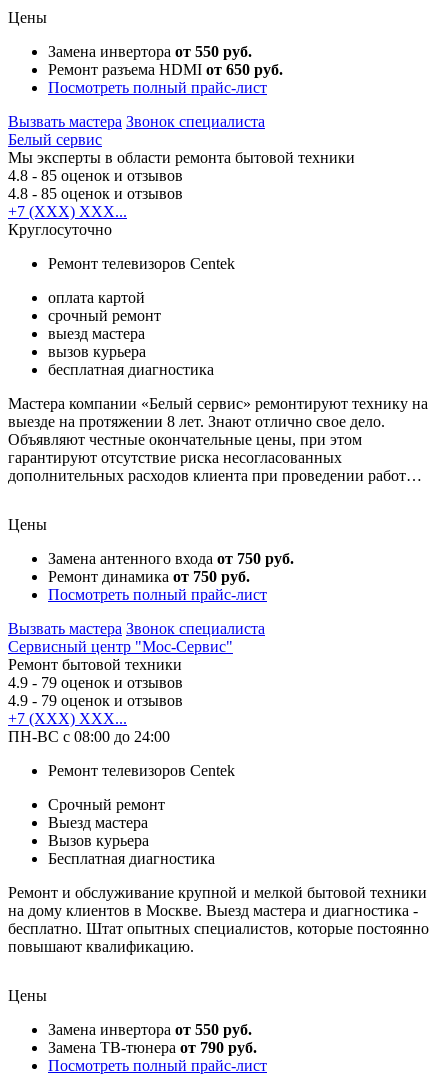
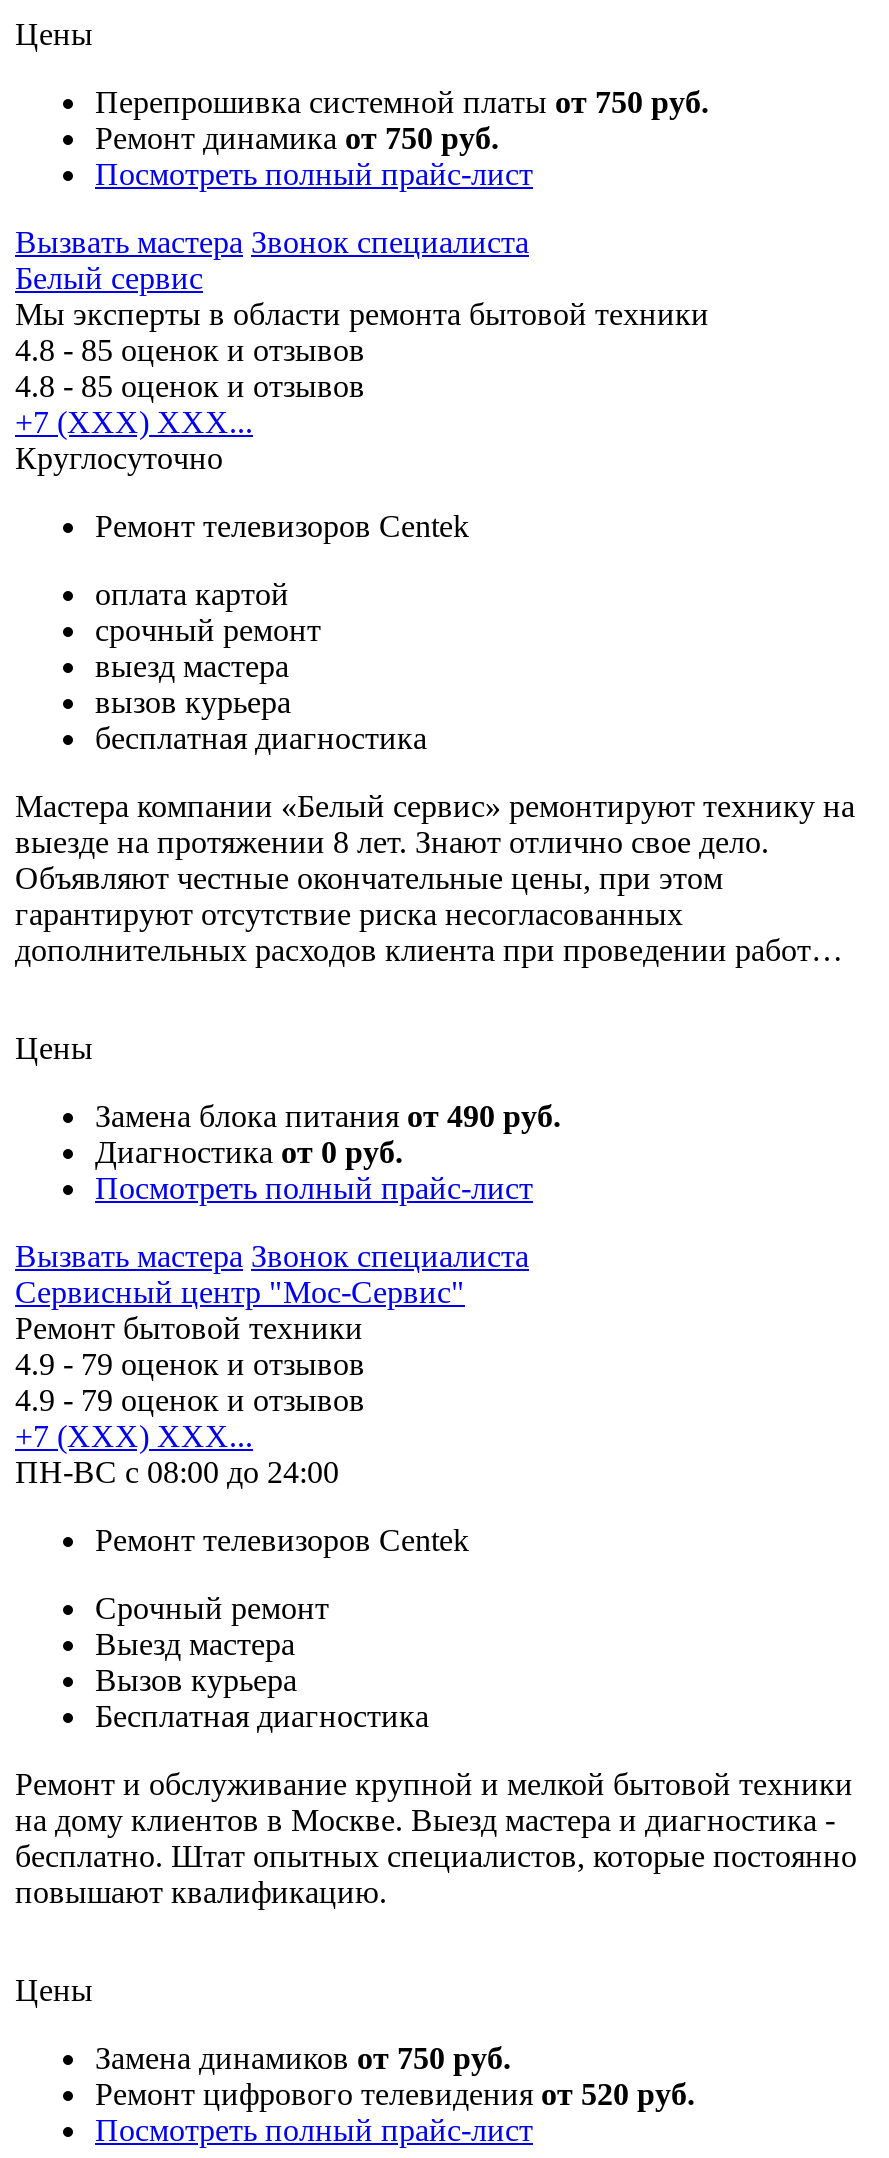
[48,43,283,78] Замена инвертора от 550 руб. | Ремонт разъема HDMI от 650 руб. -> [95,85,709,119] Перепрошивка системной платы от 750 руб.
[48,550,294,567] Замена антенного входа от 750 руб. -> [95,1099,561,1169] Замена блока питания от 490 руб. | Диагностика от 0 руб.
moved [48,568,250,585] -> [95,121,499,155]: Ремонт динамика от 750 руб.
[48,1021,257,1056] Замена инвертора от 550 руб. | Замена ТВ-тюнера от 790 руб. -> [95,2041,695,2111] Замена динамиков от 750 руб. | Ремонт цифрового телевидения от 520 руб.

